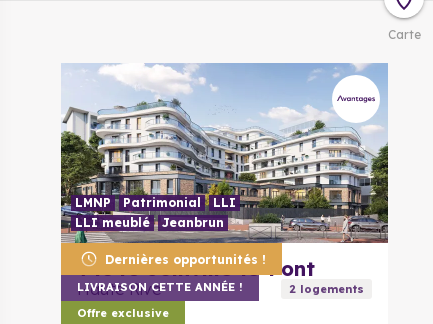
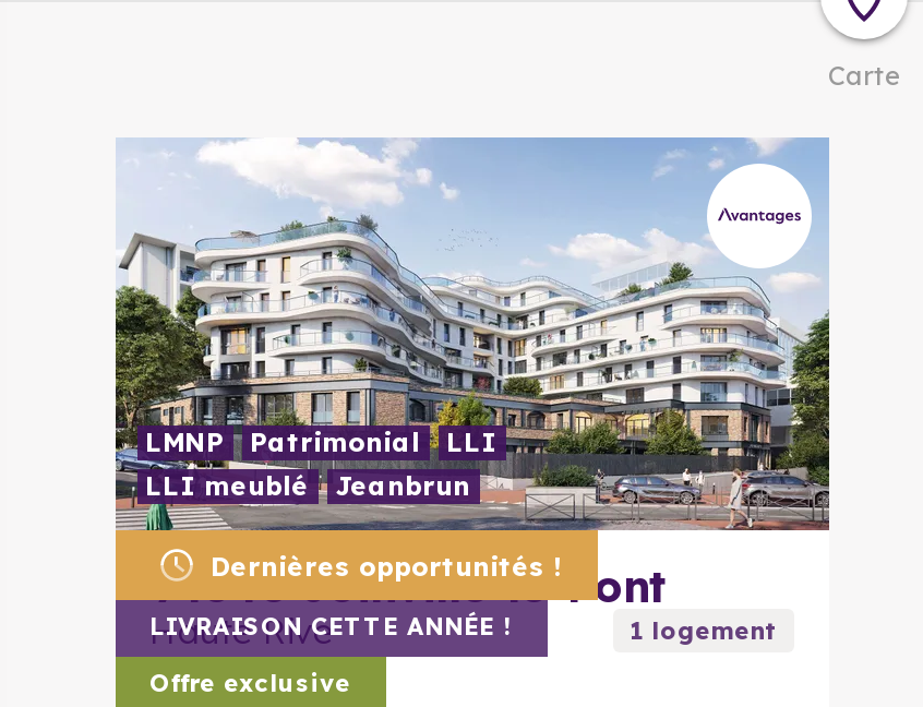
[288,282,363,296] 2 logements -> [630,615,776,646] 1 logement

